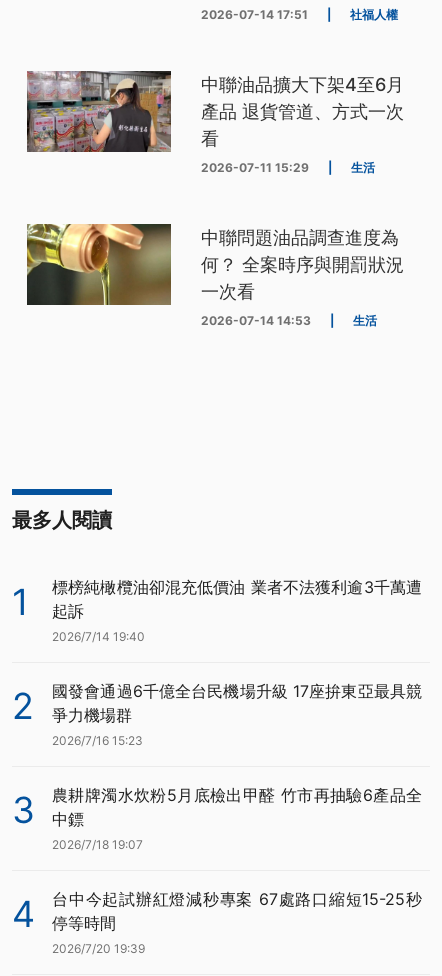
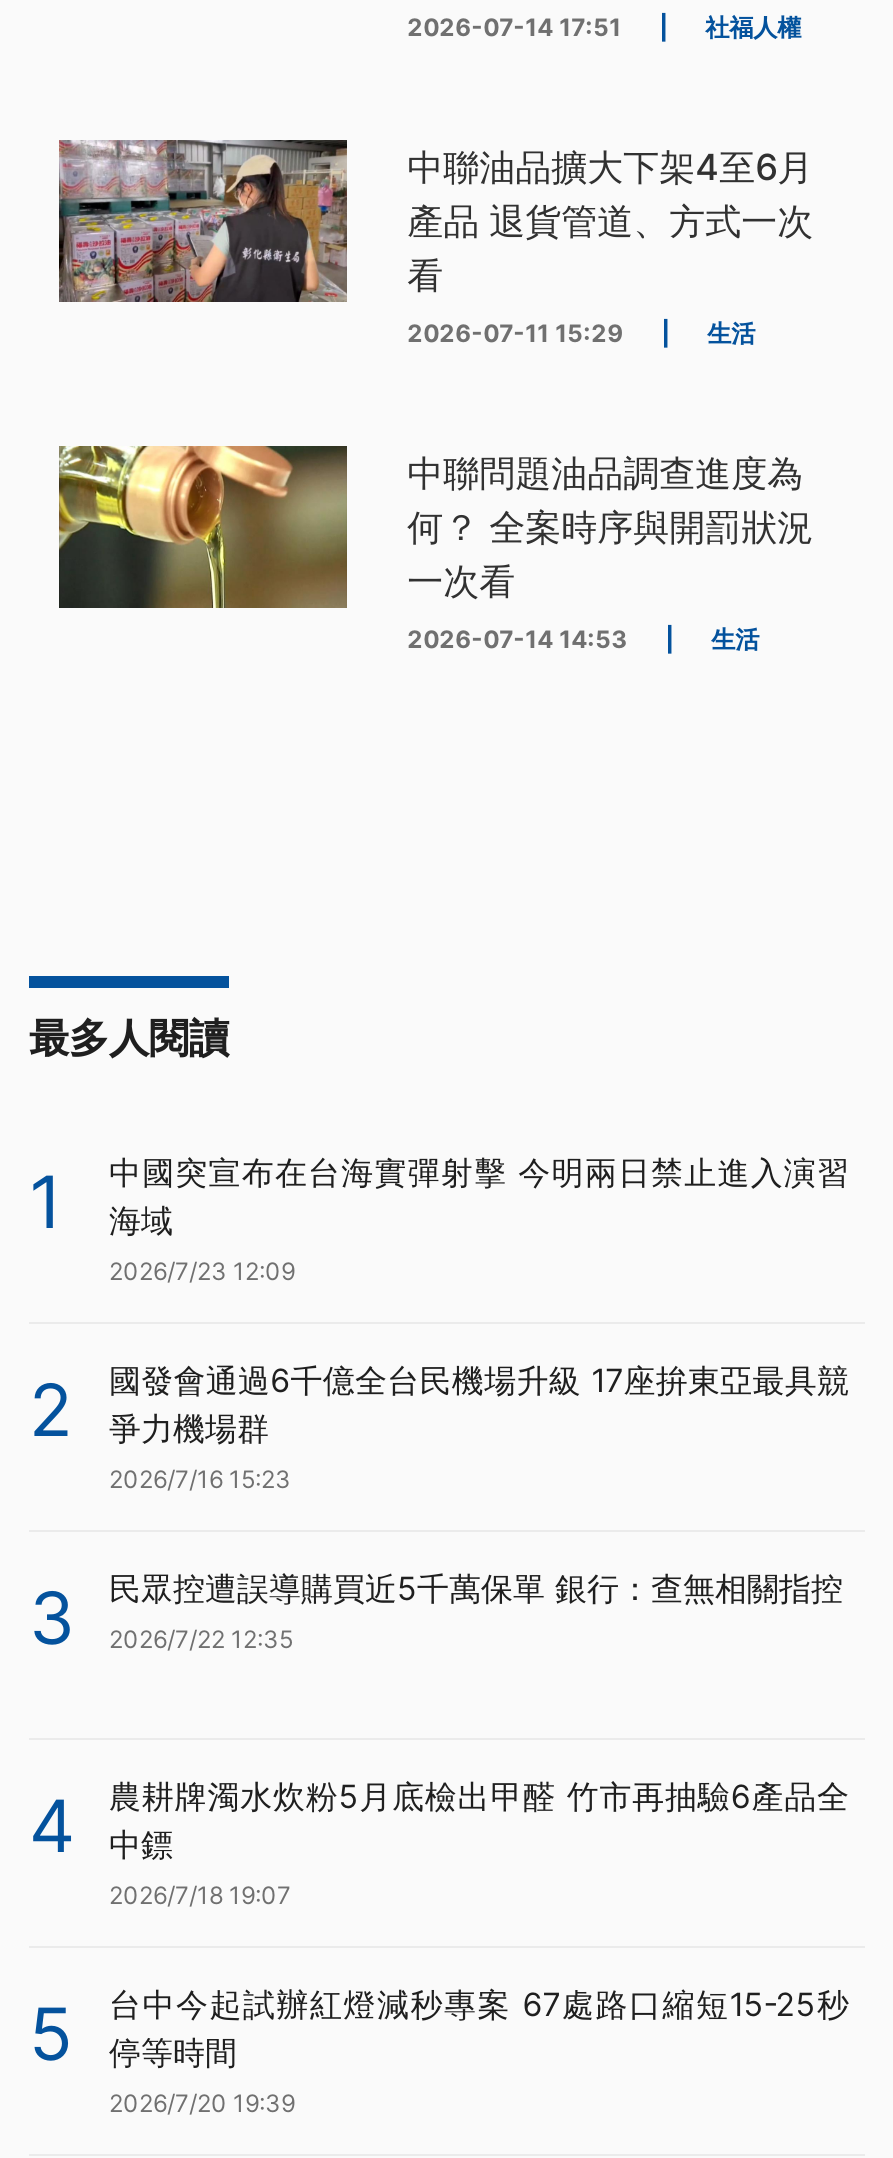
[52,577,422,644] 標榜純橄欖油卻混充低價油 業者不法獲利逾3千萬遭 | 起訴 | 2026/7/14 19:40 -> [109,1152,849,1286] 中國突宣布在台海實彈射擊 今明兩日禁止進入演習 | 海域 | 2026/7/23 12:09
none -> [29,1568,843,1870] 民眾控遭誤導購買近5千萬保單 銀行：查無相關指控 | 2026/7/22 12:35 | 4
[12,889,422,936] 4 台中今起試辦紅燈減秒專案 67處路口縮短15-25秒 停等時間 -> [29,1984,849,2078] 5 台中今起試辦紅燈減秒專案 67處路口縮短15-25秒 停等時間

